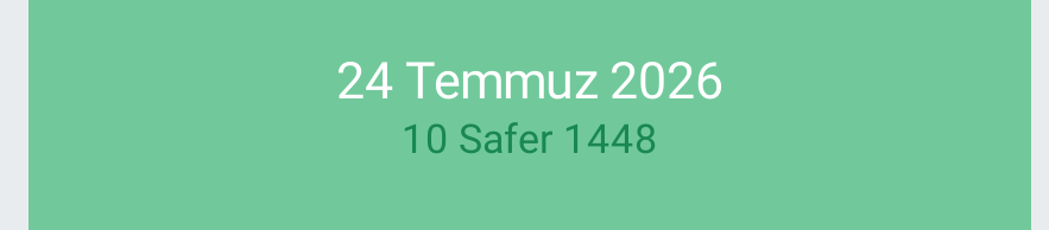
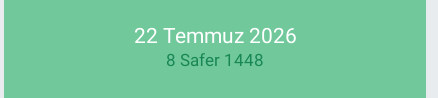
[336,52,723,163] 24 Temmuz 2026 | 10 Safer 1448 -> [133,23,296,70] 22 Temmuz 2026 | 8 Safer 1448

